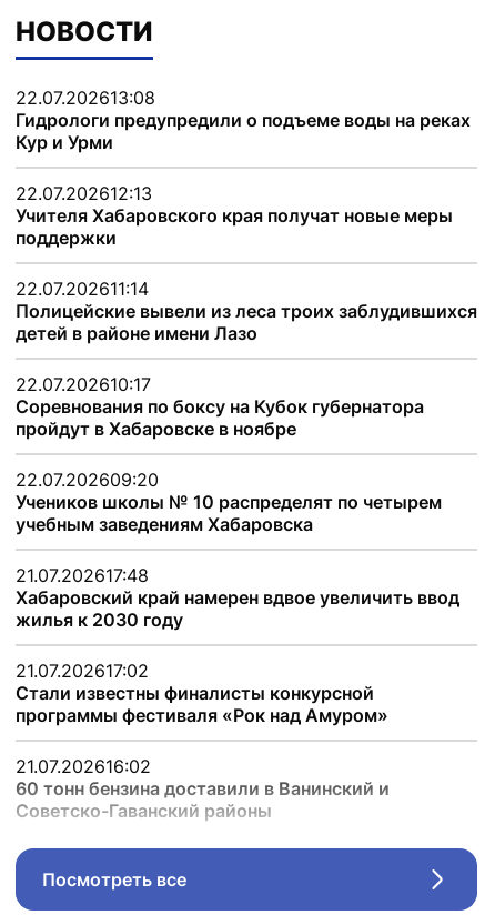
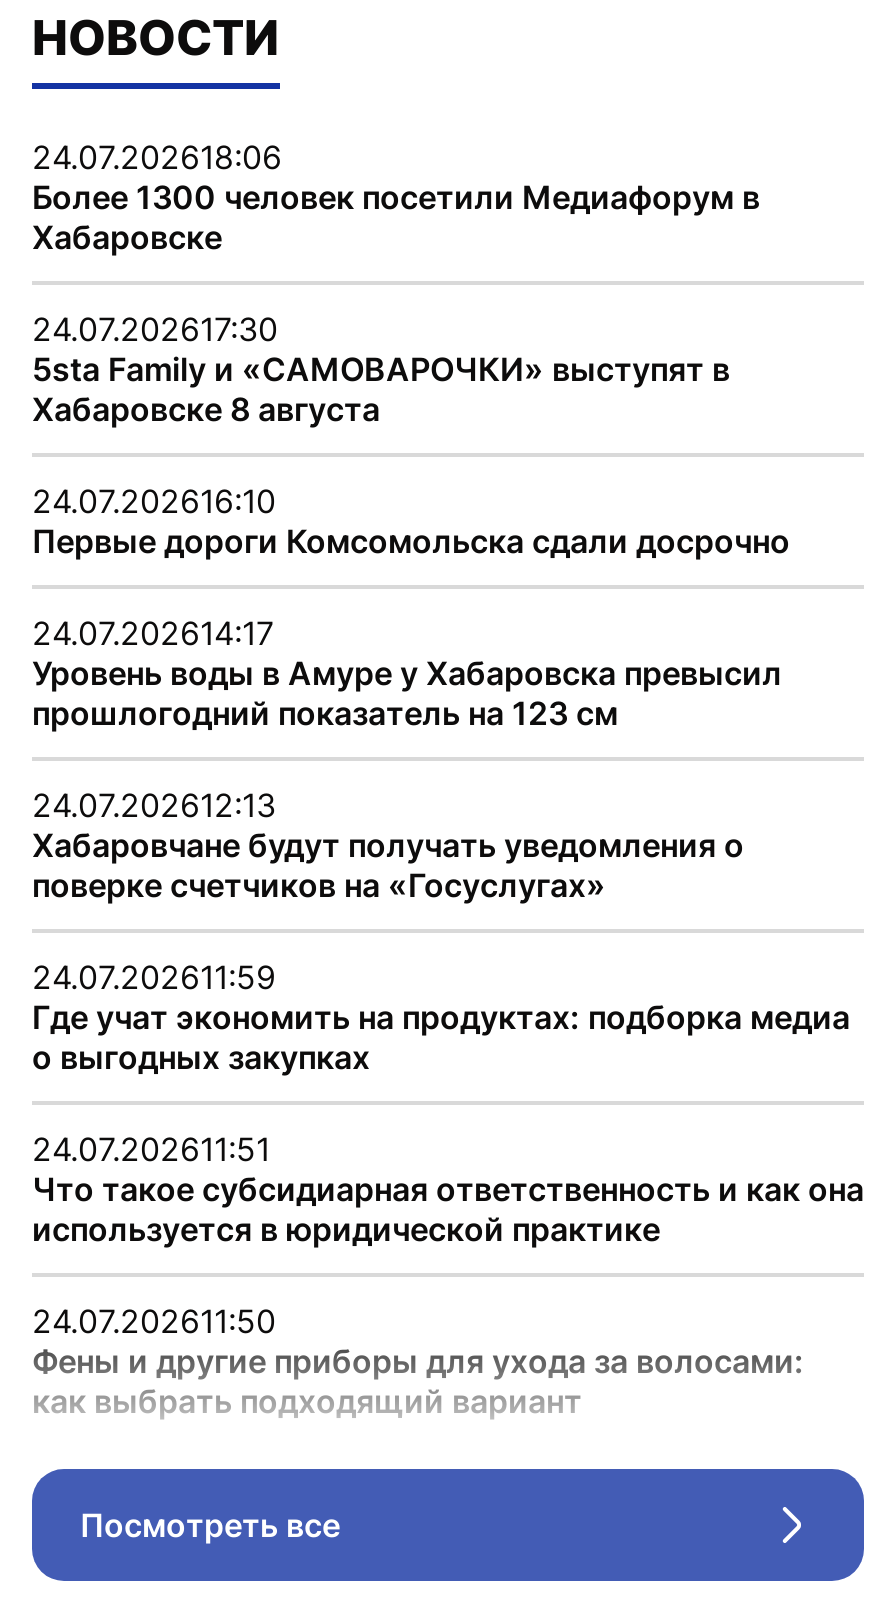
[16,87,471,153] 22.07.202613:08 | Гидрологи предупредили о подъеме воды на реках | Кур и Урми -> [32,137,760,257] 24.07.202618:06 | Более 1300 человек посетили Медиафорум в | Хабаровске
[16,182,453,249] 22.07.202612:13 | Учителя Хабаровского края получат новые меры | поддержки -> [32,309,730,429] 24.07.202617:30 | 5sta Family и «САМОВАРОЧКИ» выступят в | Хабаровске 8 августа
[16,278,477,344] 22.07.202611:14 | Полицейские вывели из леса троих заблудившихся | детей в районе имени Лазо -> [32,481,790,561] 24.07.202616:10 | Первые дороги Комсомольска сдали досрочно
[16,373,424,440] 22.07.202610:17 | Соревнования по боксу на Кубок губернатора | пройдут в Хабаровске в ноябре -> [32,613,782,733] 24.07.202614:17 | Уровень воды в Амуре у Хабаровска превысил | прошлогодний показатель на 123 см
[16,469,442,535] 22.07.202609:20 | Учеников школы № 10 распределят по четырем | учебным заведениям Хабаровска -> [32,785,744,905] 24.07.202612:13 | Хабаровчане будут получать уведомления о | поверке счетчиков на «Госуслугах»
[16,564,459,631] 21.07.202617:48 | Хабаровский край намерен вдвое увеличить ввод | жилья к 2030 году -> [32,957,850,1077] 24.07.202611:59 | Где учат экономить на продуктах: подборка медиа | о выгодных закупках
[16,660,388,726] 21.07.202617:02 | Стали известны финалисты конкурсной | программы фестиваля «Рок над Амуром» -> [32,1129,864,1249] 24.07.202611:51 | Что такое субсидиарная ответственность и как она | используется в юридической практике
[16,755,390,822] 21.07.202616:02 | 60 тонн бензина доставили в Ванинский и | Советско-Гаванский районы -> [32,1301,804,1421] 24.07.202611:50 | Фены и другие приборы для ухода за волосами: | как выбрать подходящий вариант

